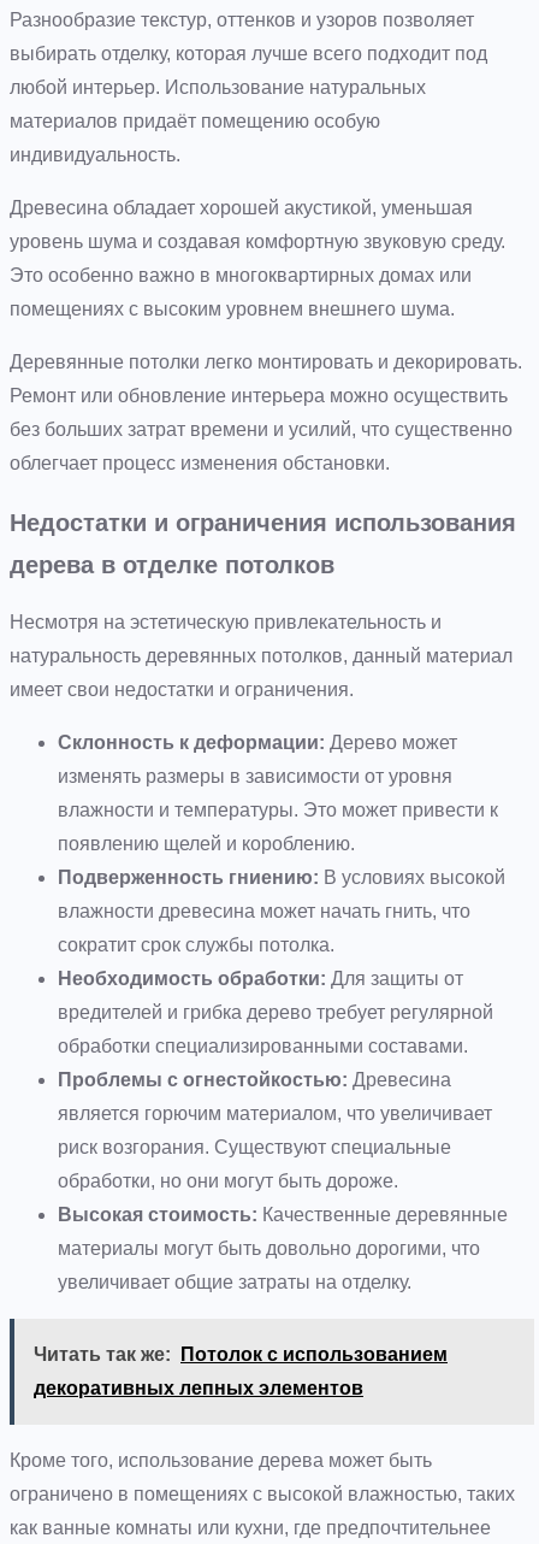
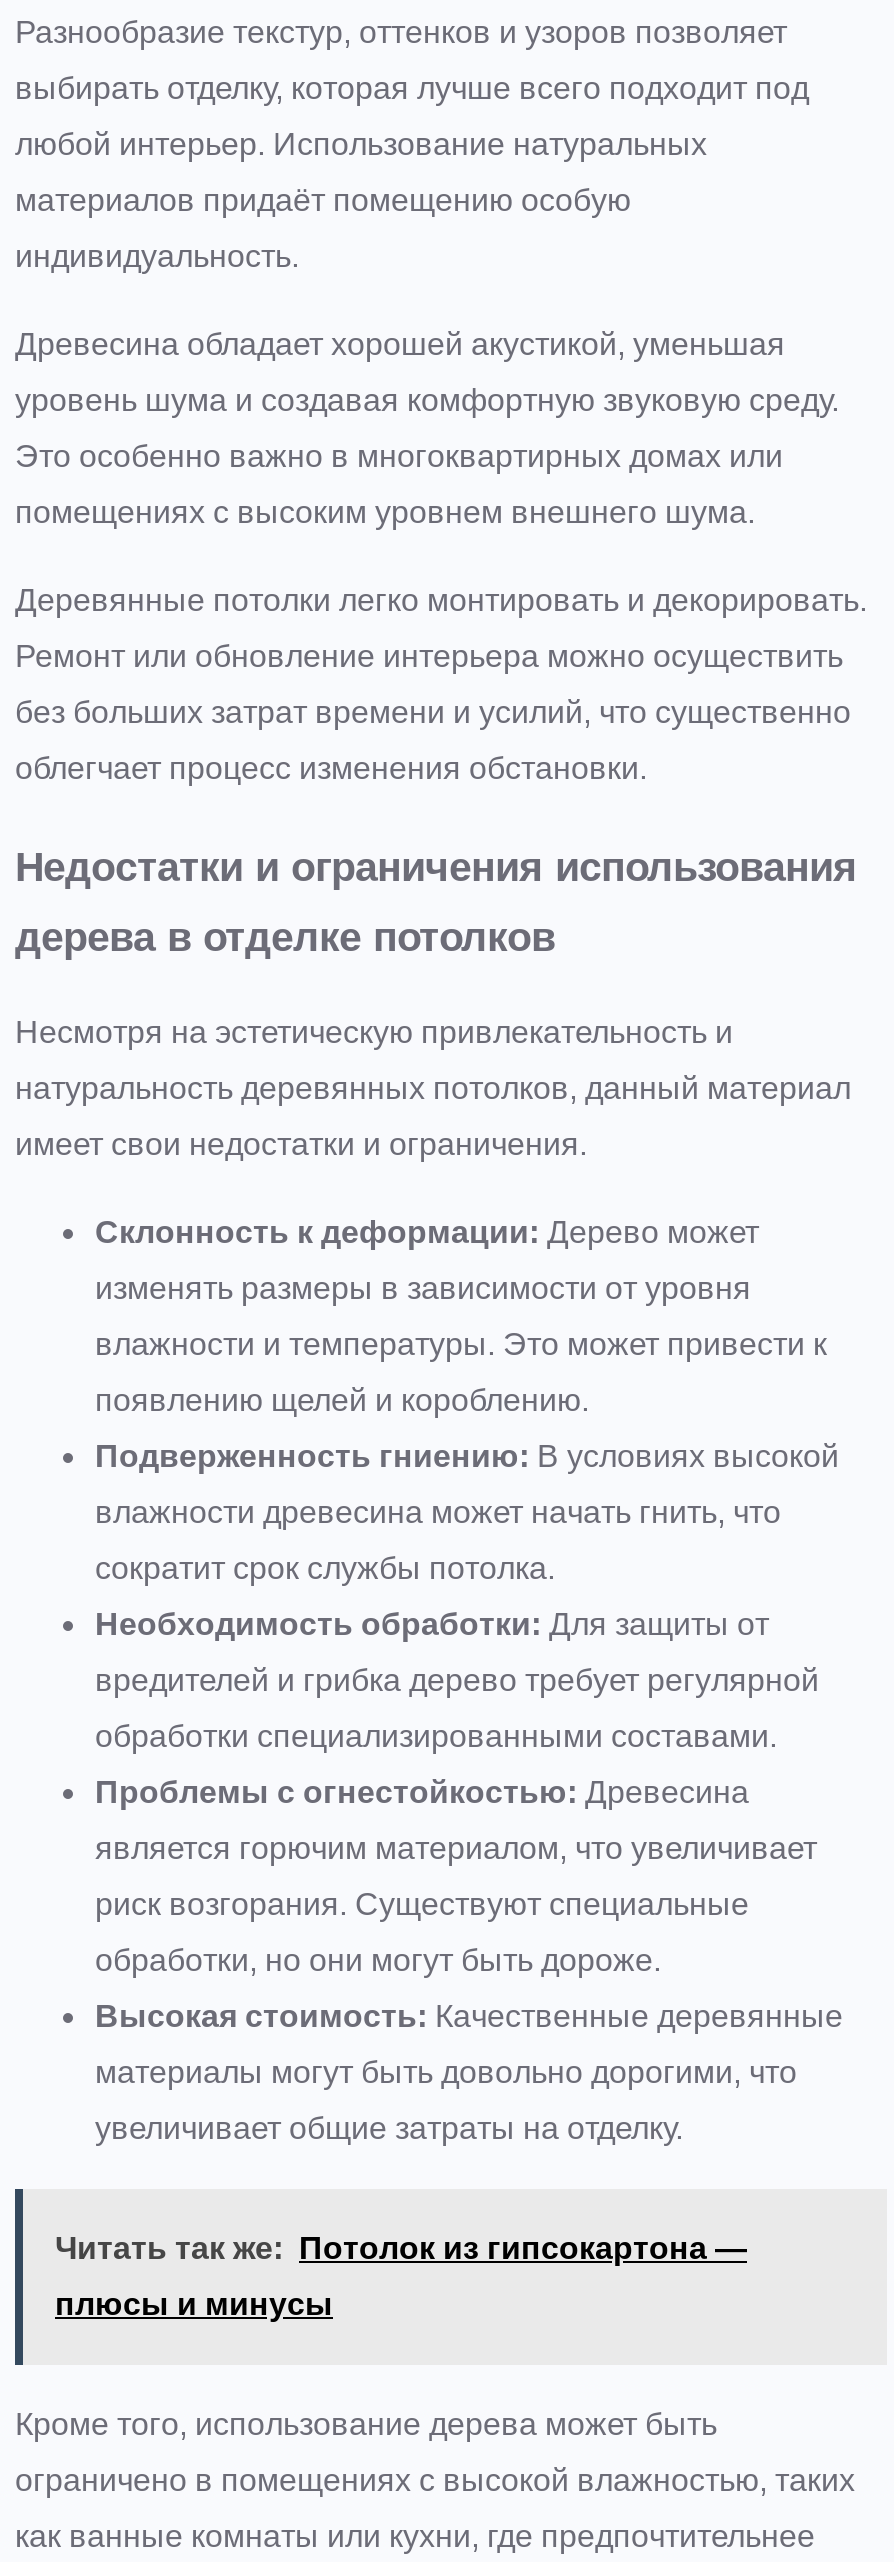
[34,1344,448,1364] Читать так же: Потолок с использованием -> [55,2230,747,2264] Читать так же: Потолок из гипсокартона —
[34,1377,363,1398] декоративных лепных элементов -> [55,2286,333,2320] плюсы и минусы

